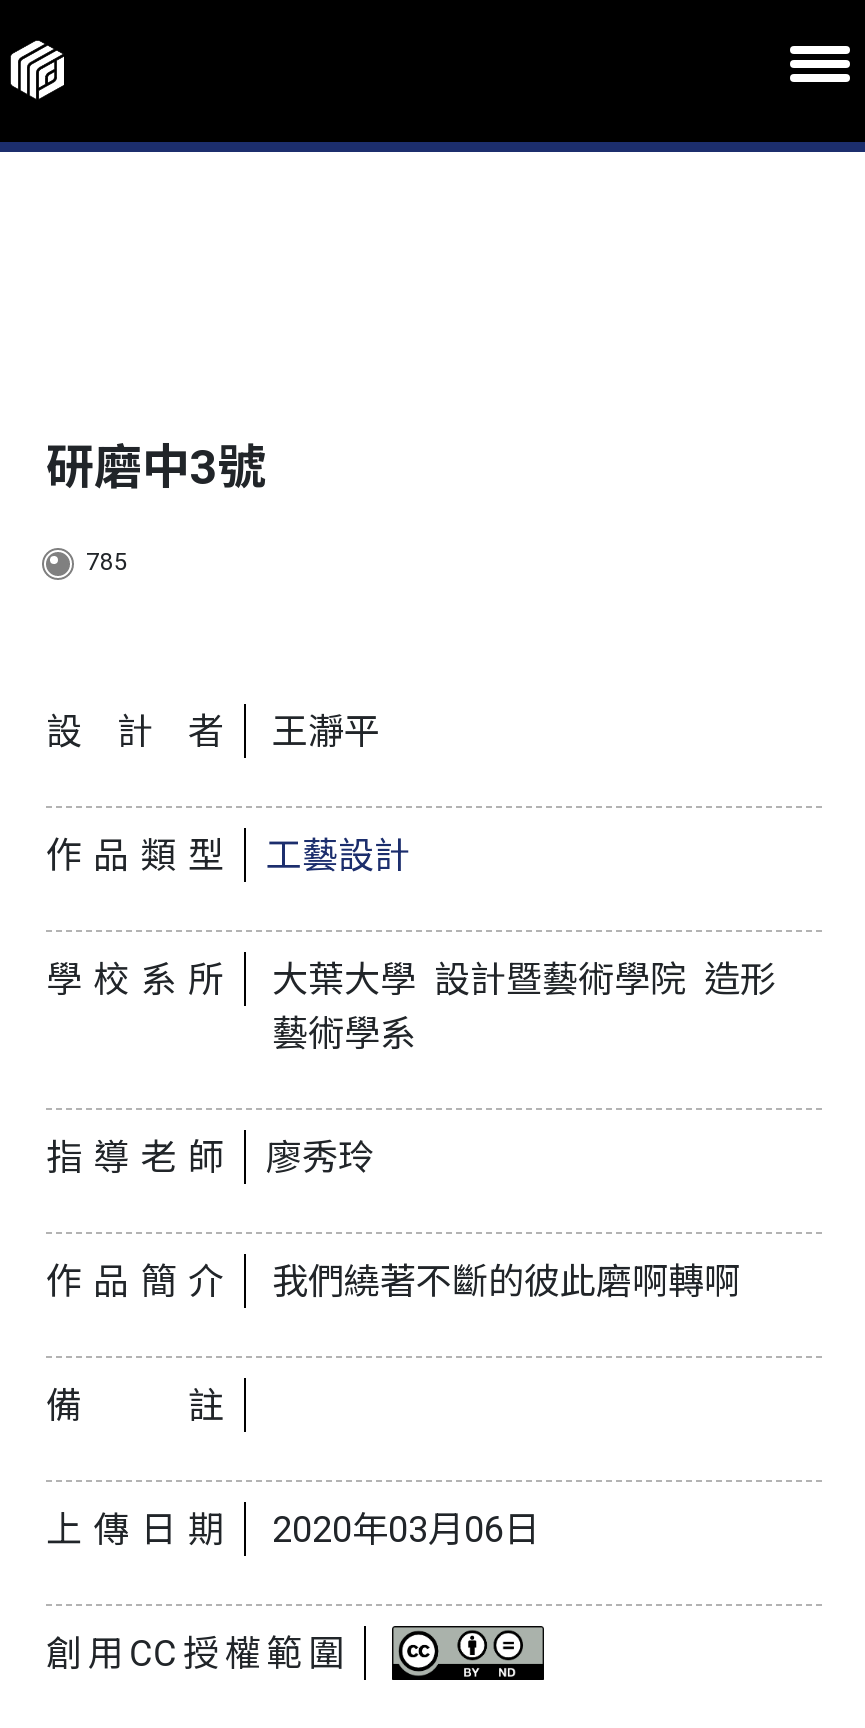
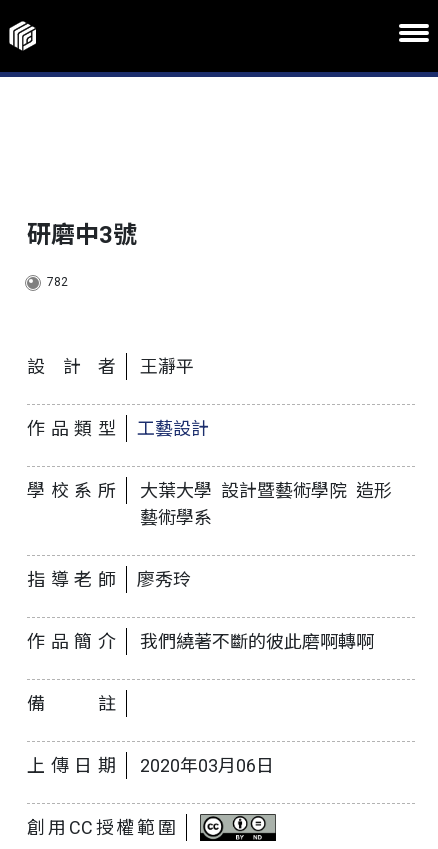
[86,548,128,576] 785 -> [47,275,68,289] 782

